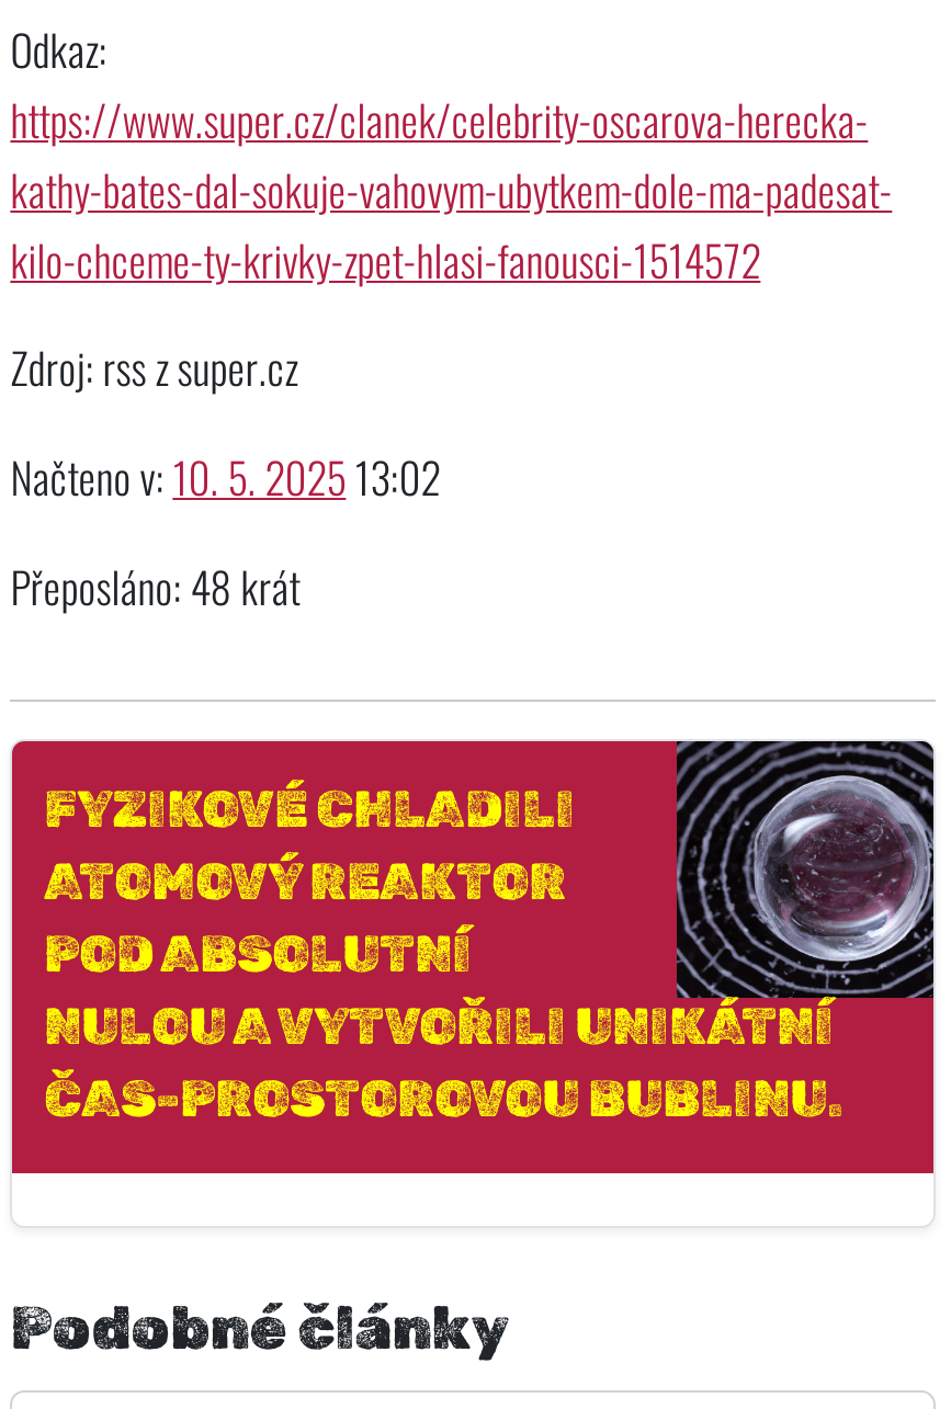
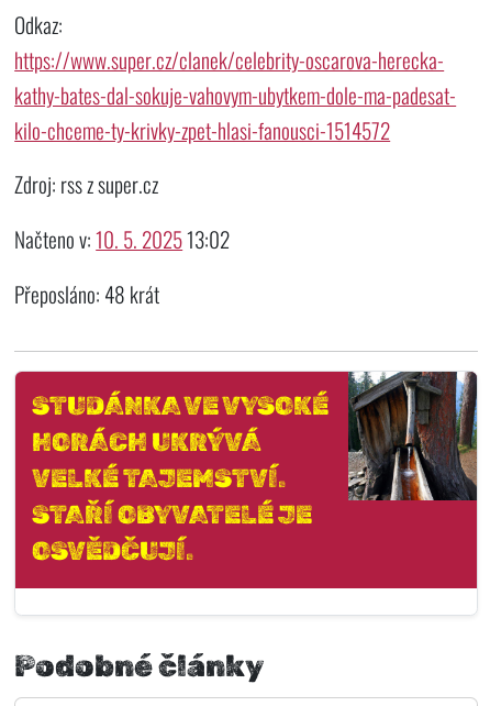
[44,739,936,1129] [image] | FYZIKOVÉ CHLADILI | ATOMOVÝ REAKTOR | POD ABSOLUTNÍ | NULOU A VYTVOŘILI UNIKÁTNÍ | ČAS-PROSTOROVOU BUBLINU. -> [31,371,478,566] [image] | STUDÁNKA VE VYSOKÉ | HORÁCH UKRÝVÁ | VELKÉ TAJEMSTVÍ. | STAŘÍ OBYVATELÉ JE | OSVĚDČUJÍ.

